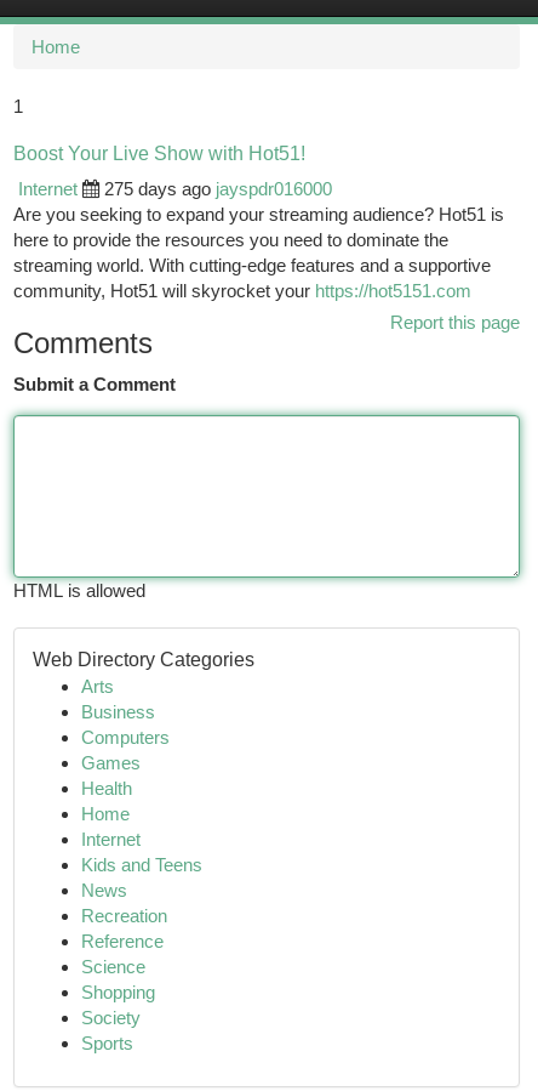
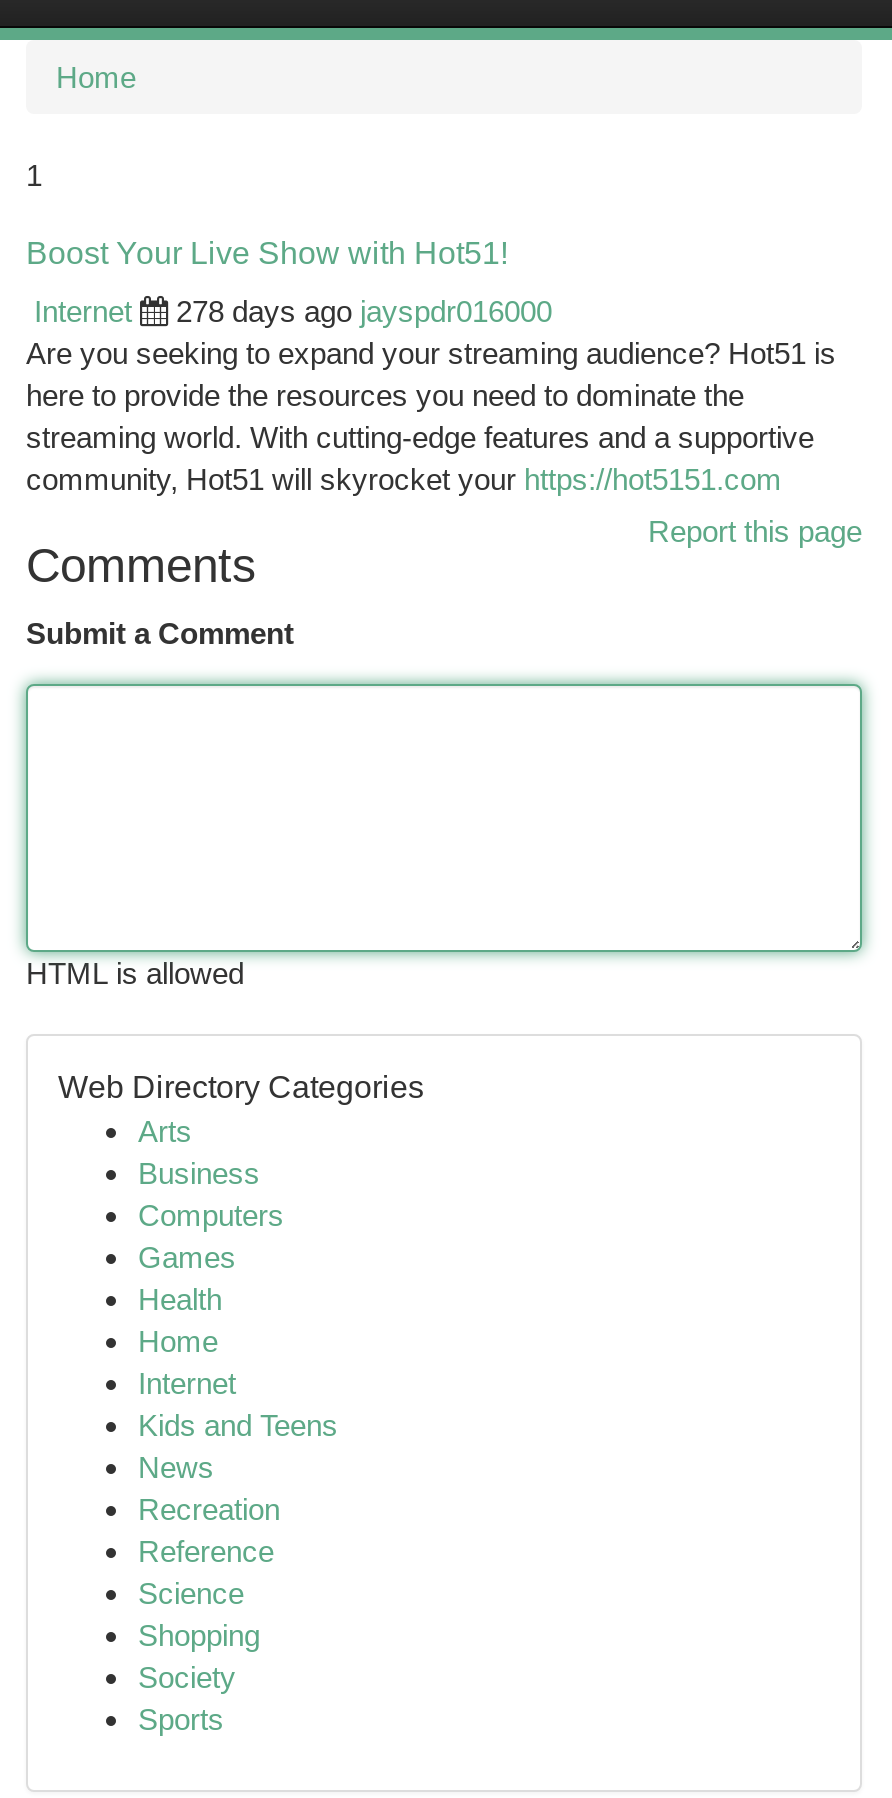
[104,178,332,199] 275 days ago jayspdr016000 -> [176,294,552,328] 278 days ago jayspdr016000

